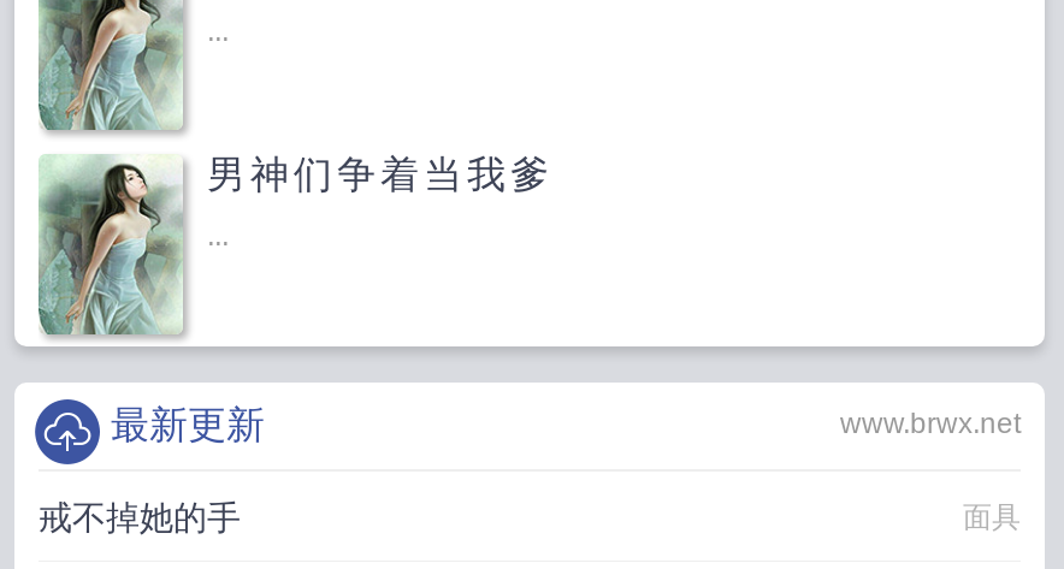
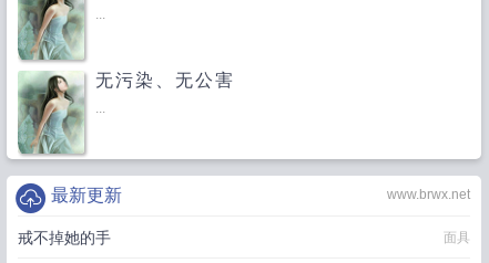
[207,154,554,195] 男神们争着当我爹 -> [95,71,235,90] 无污染、无公害

